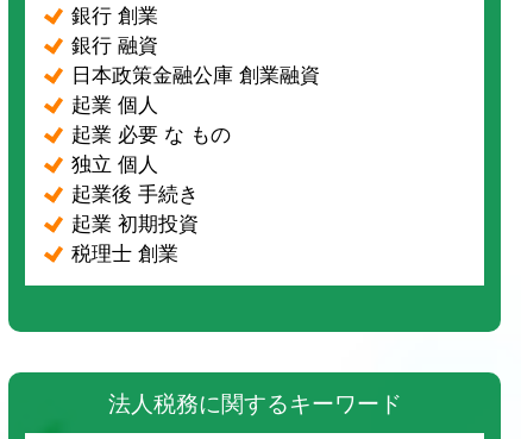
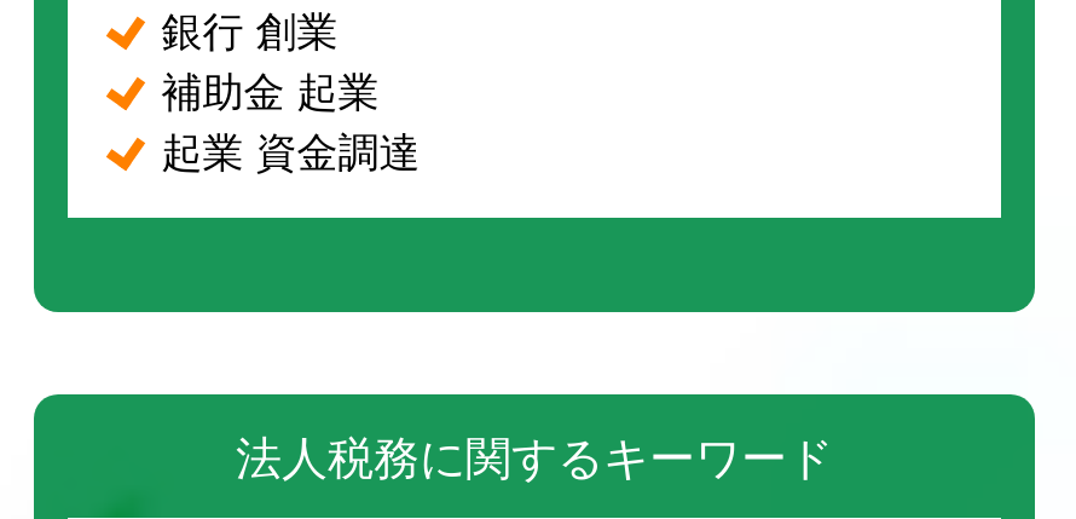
[71,35,320,266] 銀行 融資 | 日本政策金融公庫 創業融資 | 起業 個人 | 起業 必要 な もの | 独立 個人 | 起業後 手続き | 起業 初期投資 | 税理士 創業 -> [161,71,420,178] 補助金 起業 | 起業 資金調達

